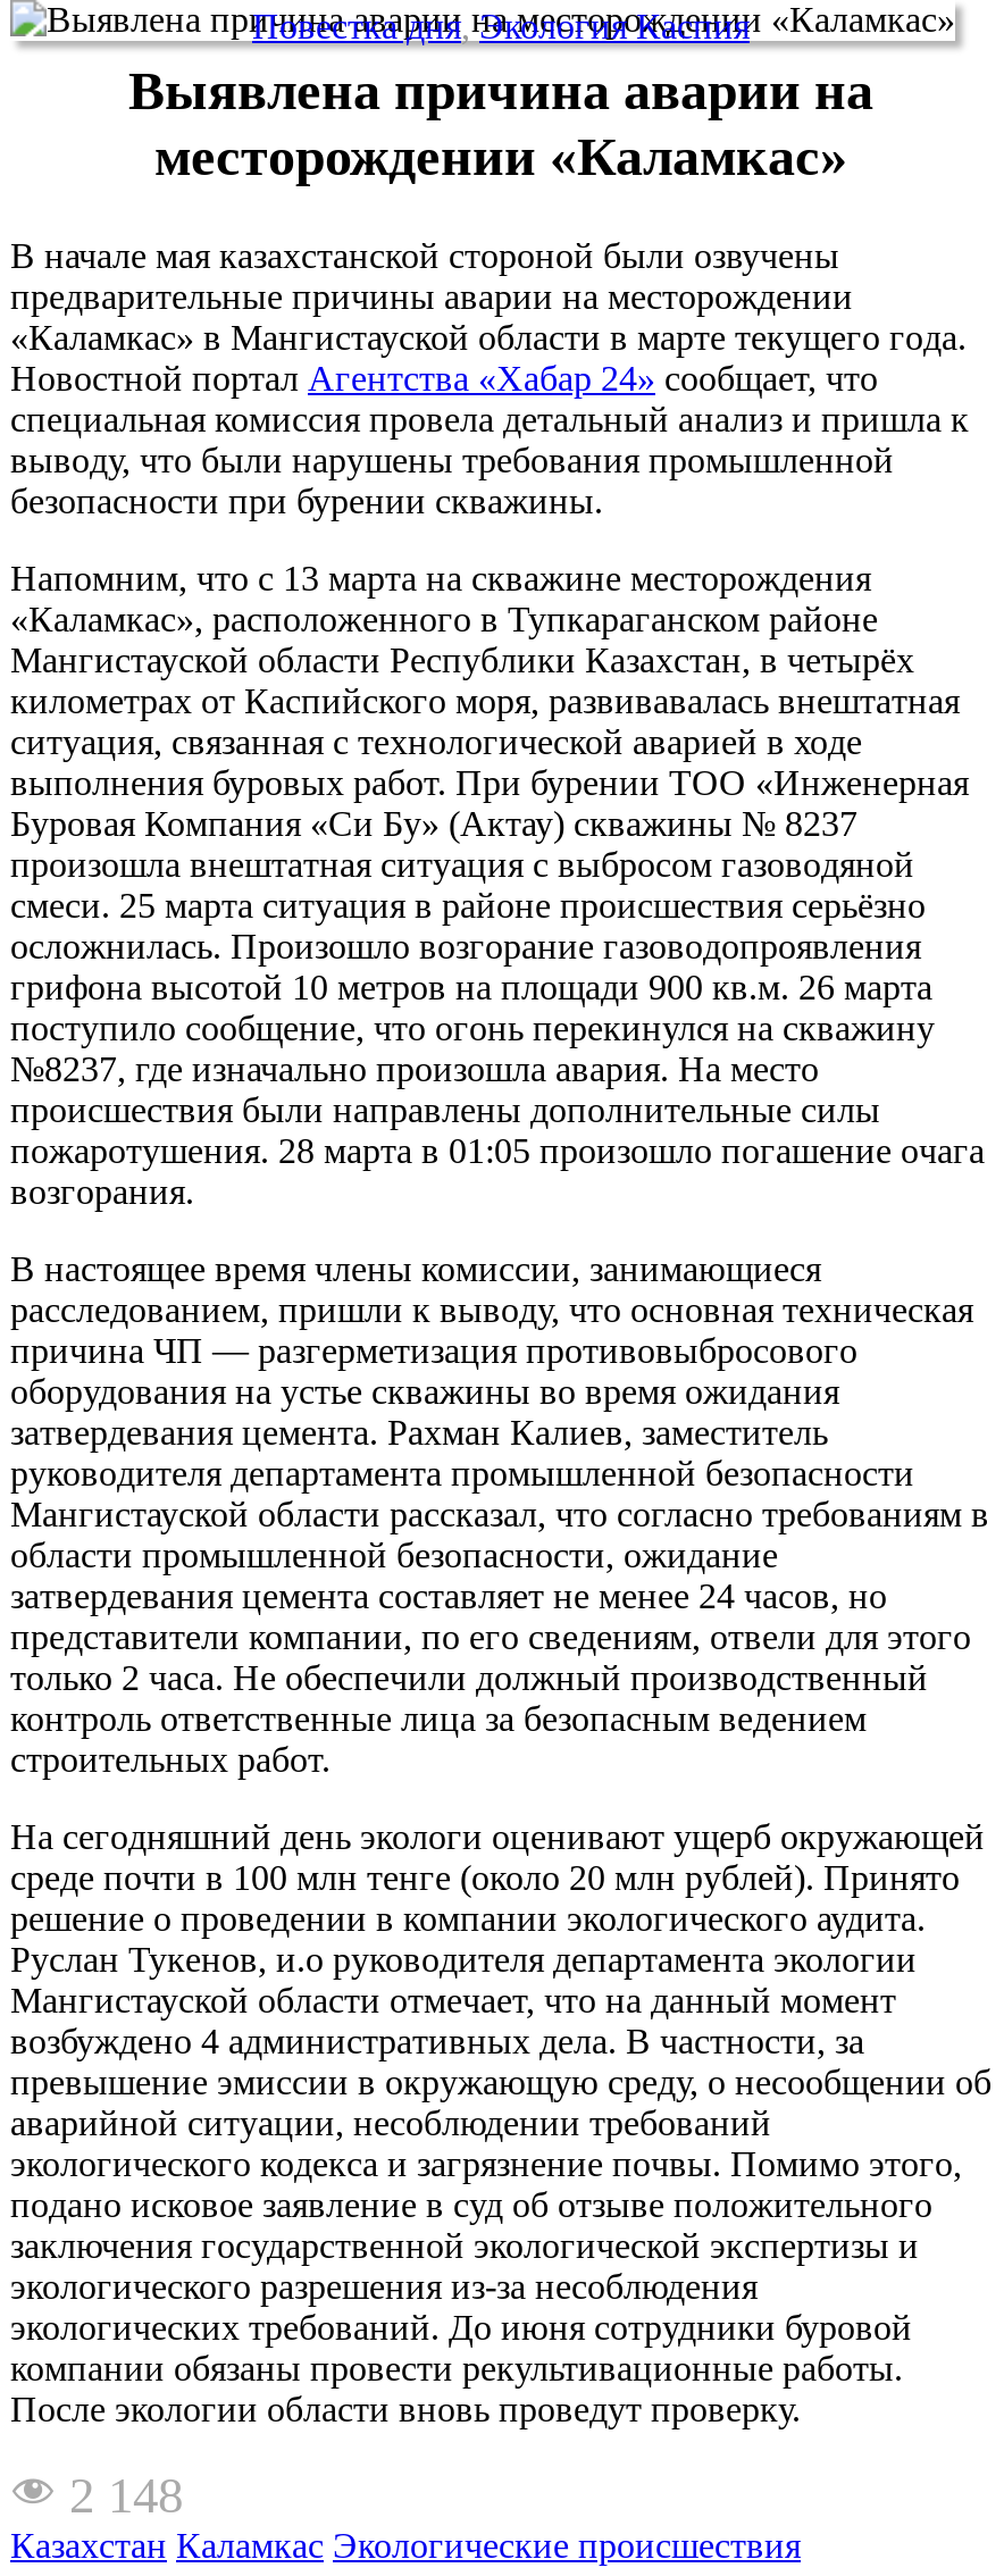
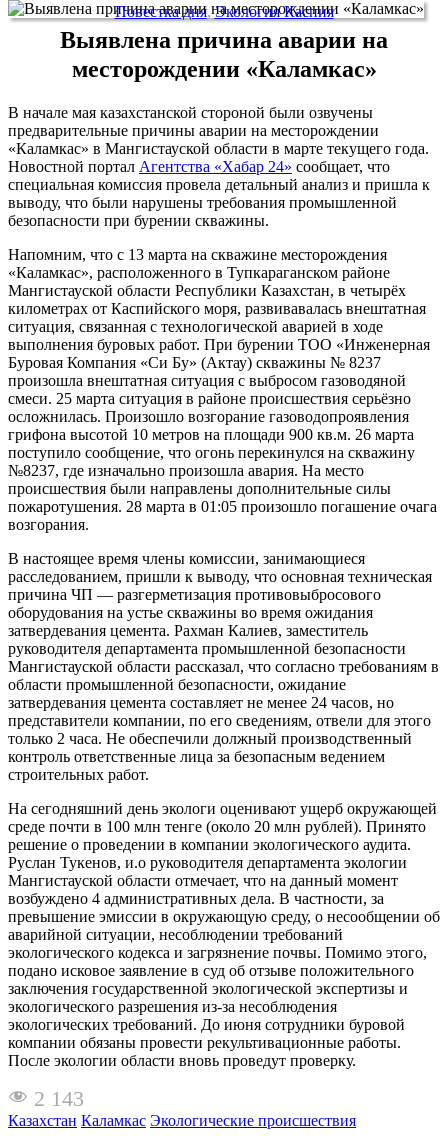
[69,2466,183,2523] 2 148 -> [34,1085,84,1110] 2 143

